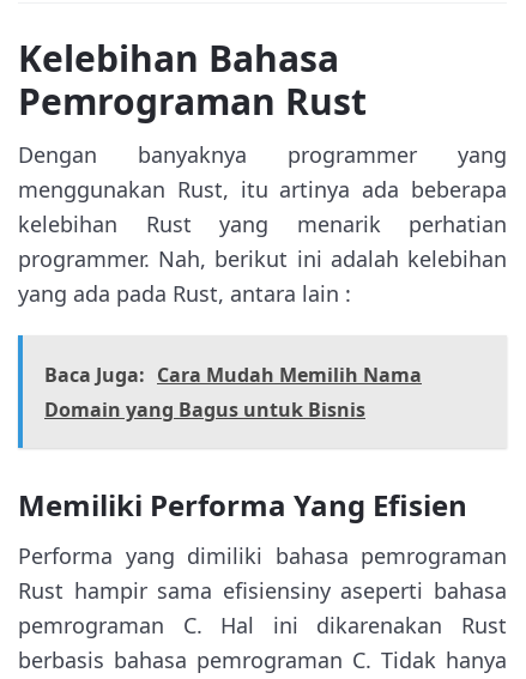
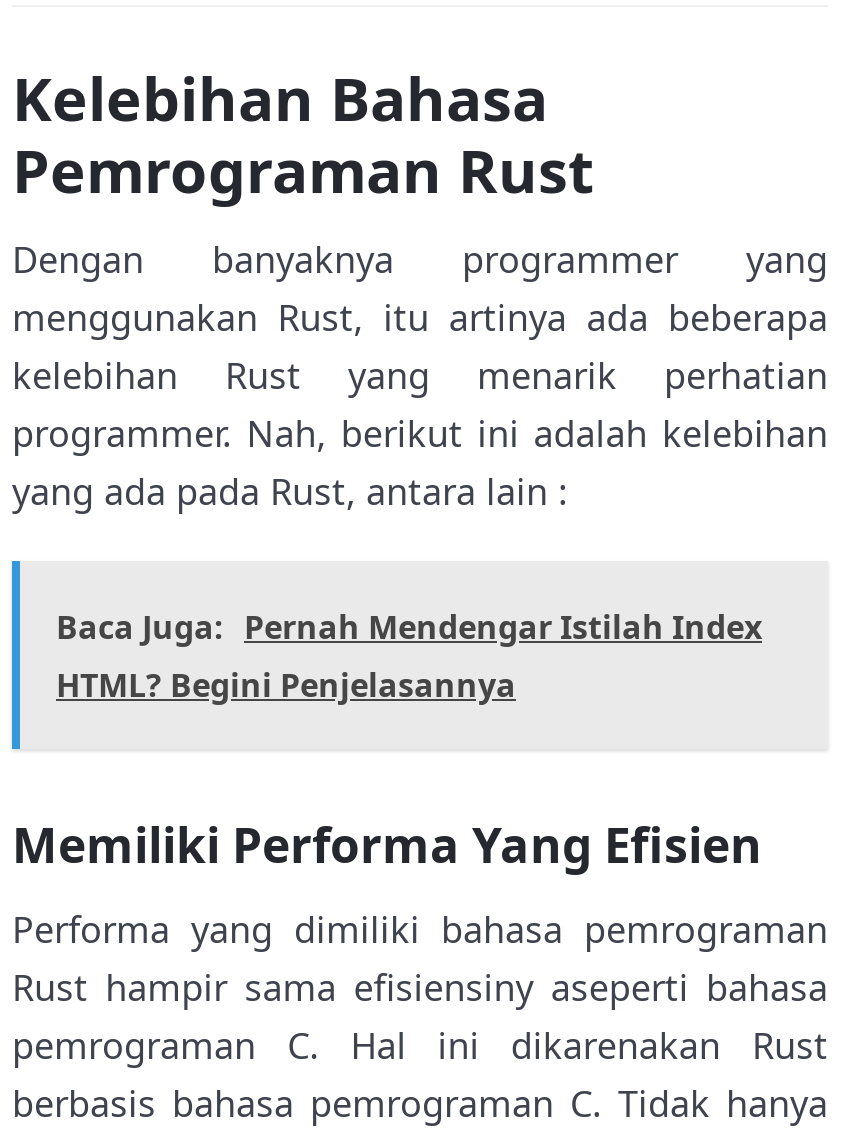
[44,362,422,423] Baca Juga: Cara Mudah Memilih Nama | Domain yang Bagus untuk Bisnis -> [56,604,762,706] Baca Juga: Pernah Mendengar Istilah Index | HTML? Begini Penjelasannya

